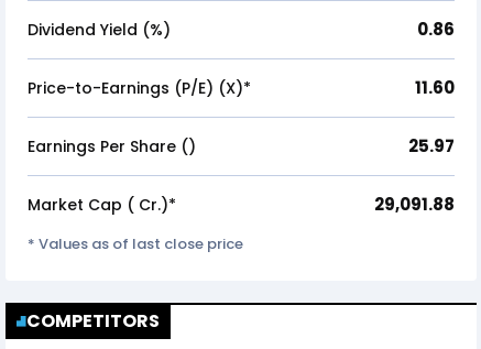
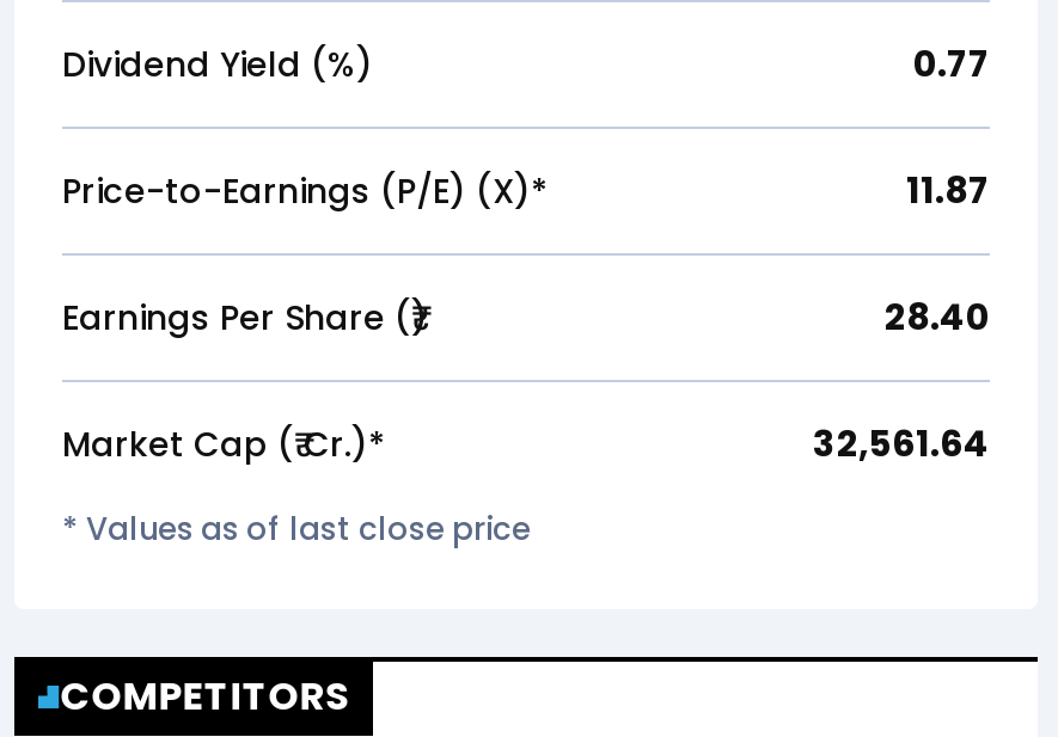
[417,18,455,41] 0.86 -> [913,38,990,88] 0.77
[415,76,455,99] 11.60 -> [906,165,990,215] 11.87
[408,134,455,157] 25.97 -> [885,291,990,341] 28.40
[374,193,455,216] 29,091.88 -> [813,418,990,468] 32,561.64

